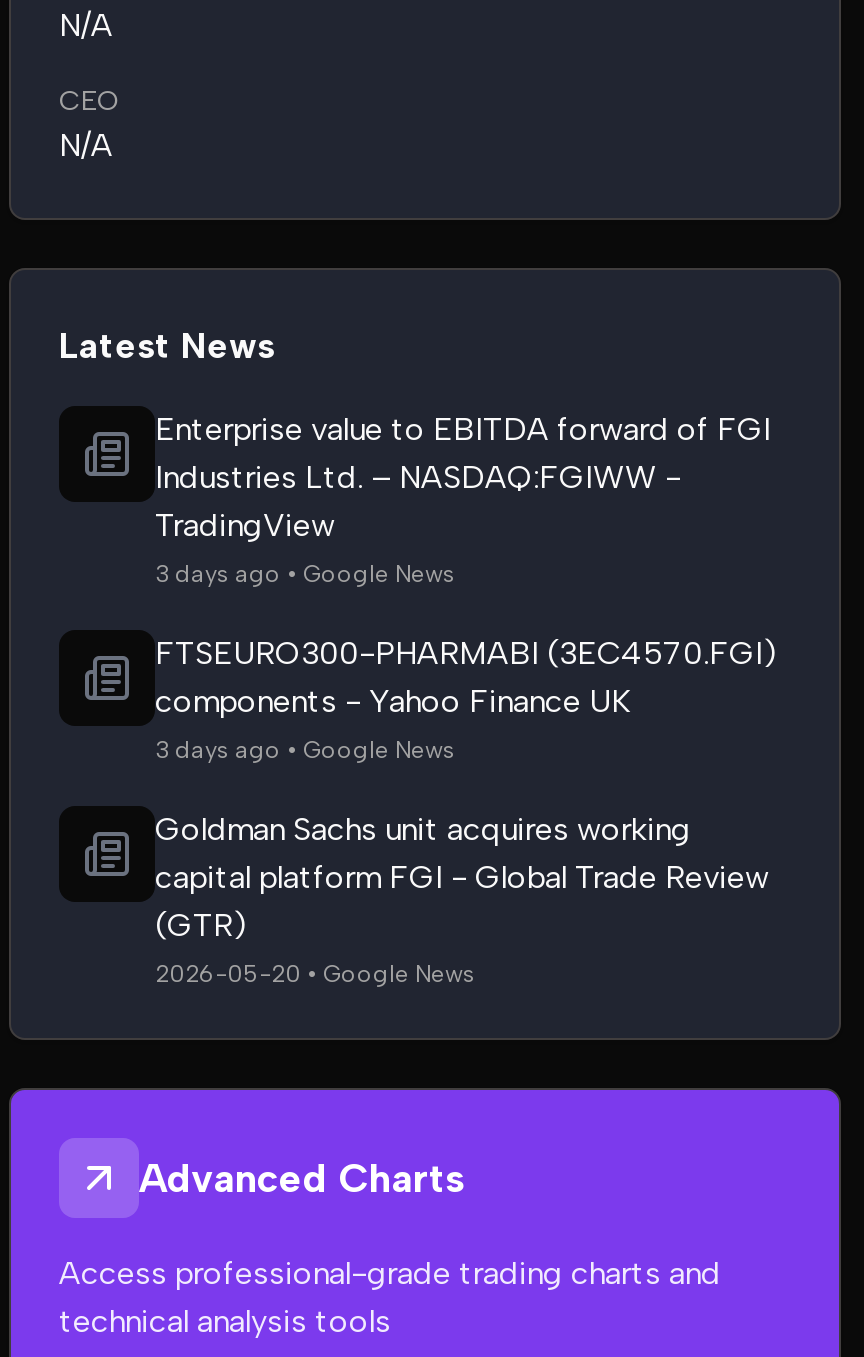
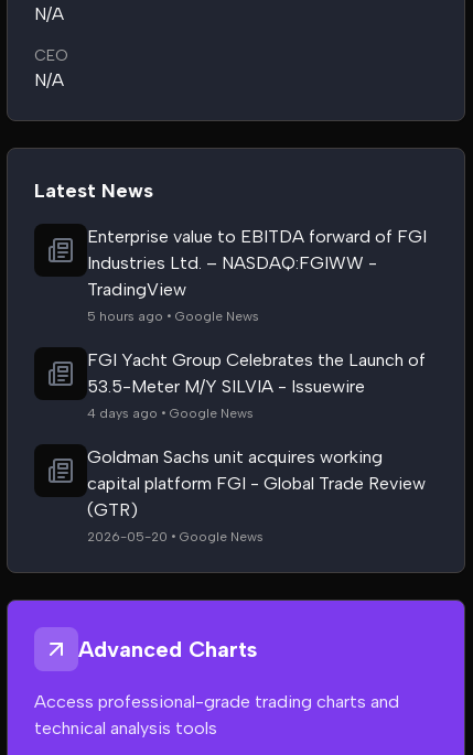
[155,560,455,588] 3 days ago • Google News -> [87,309,259,324] 5 hours ago • Google News
[155,634,777,764] FTSEURO300-PHARMABI (3EC4570.FGI) | components - Yahoo Finance UK | 3 days ago • Google News -> [87,349,426,421] FGI Yacht Group Celebrates the Launch of | 53.5-Meter M/Y SILVIA - Issuewire | 4 days ago • Google News

